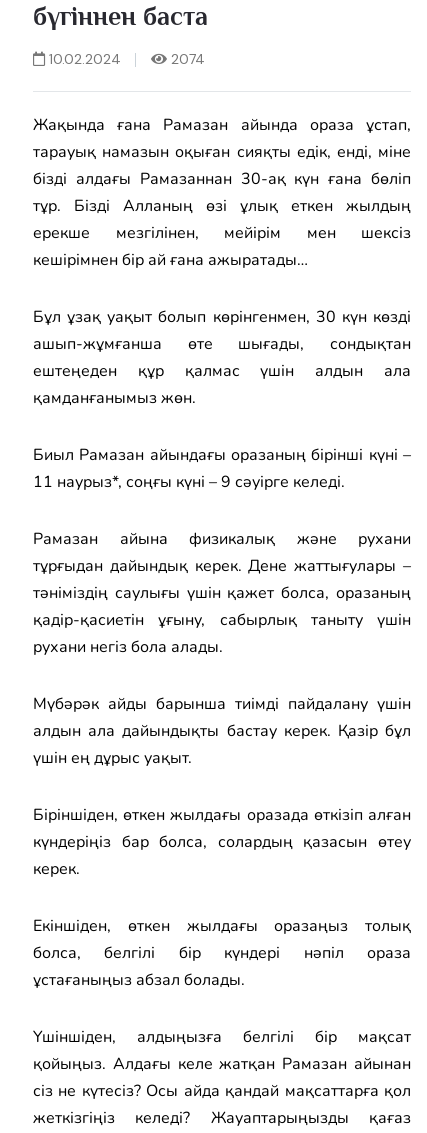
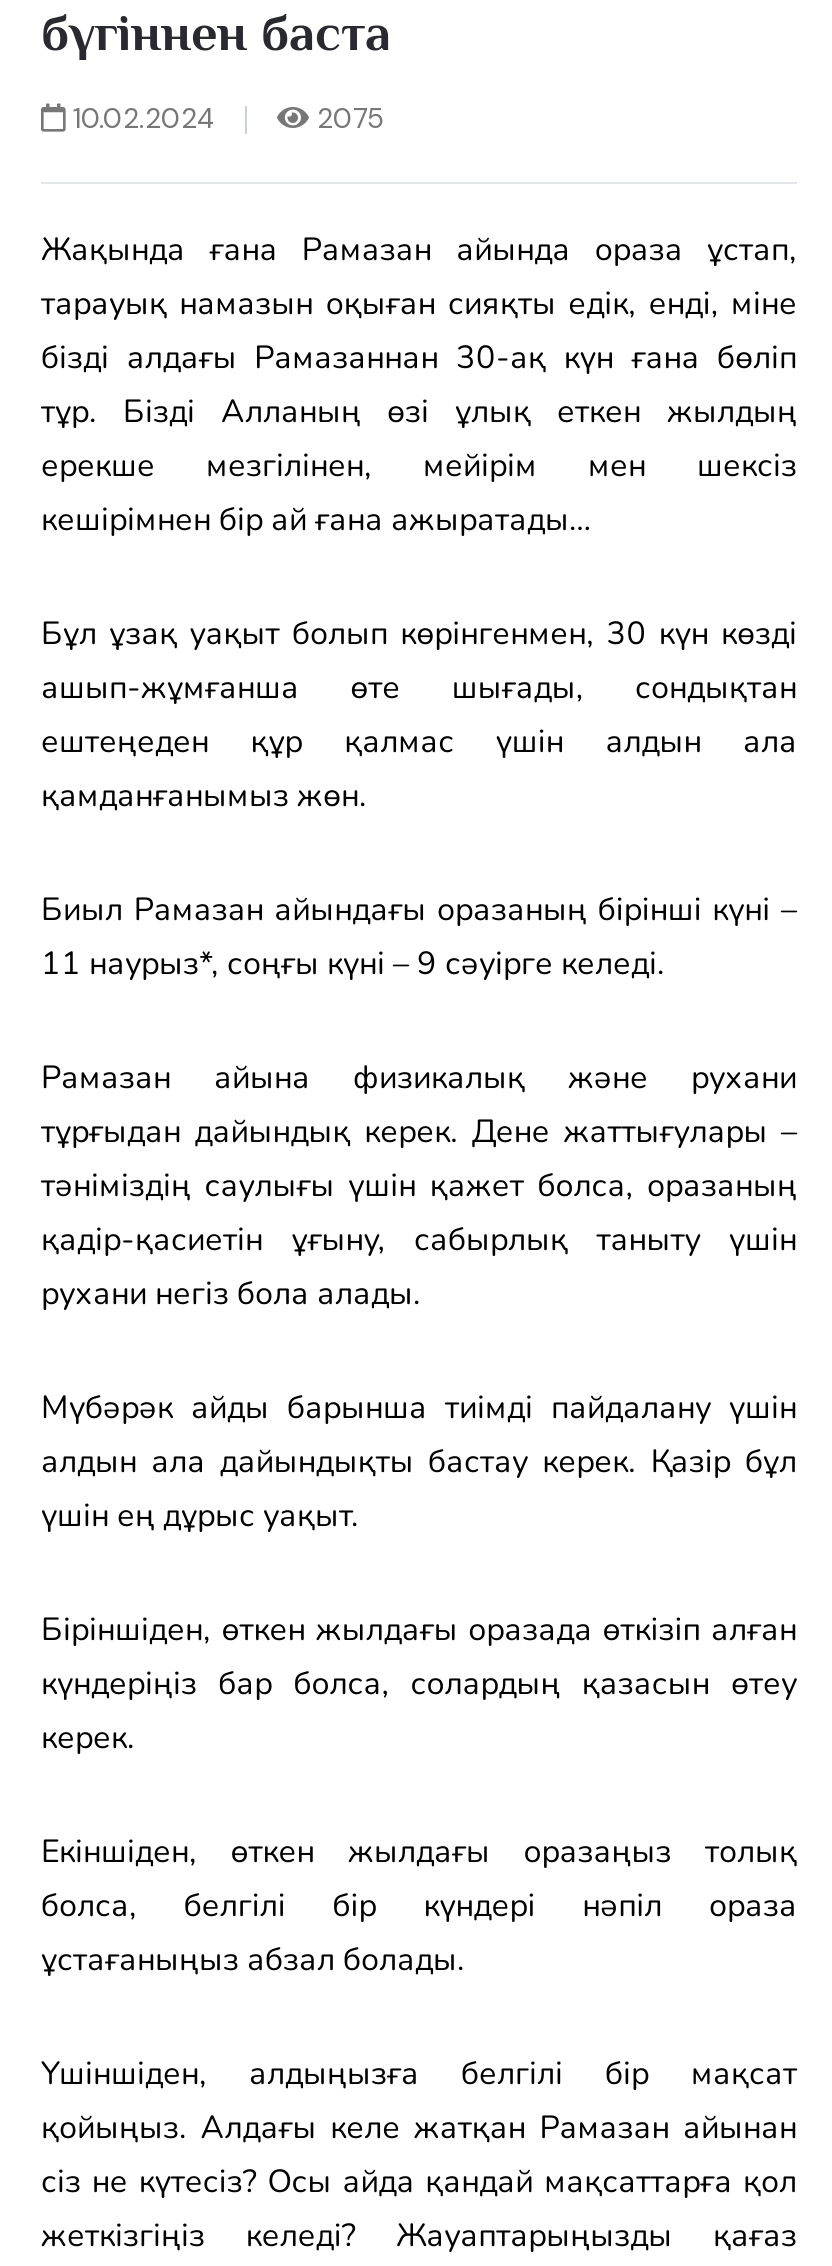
[167,50,205,68] 2074 -> [309,101,385,137] 2075

